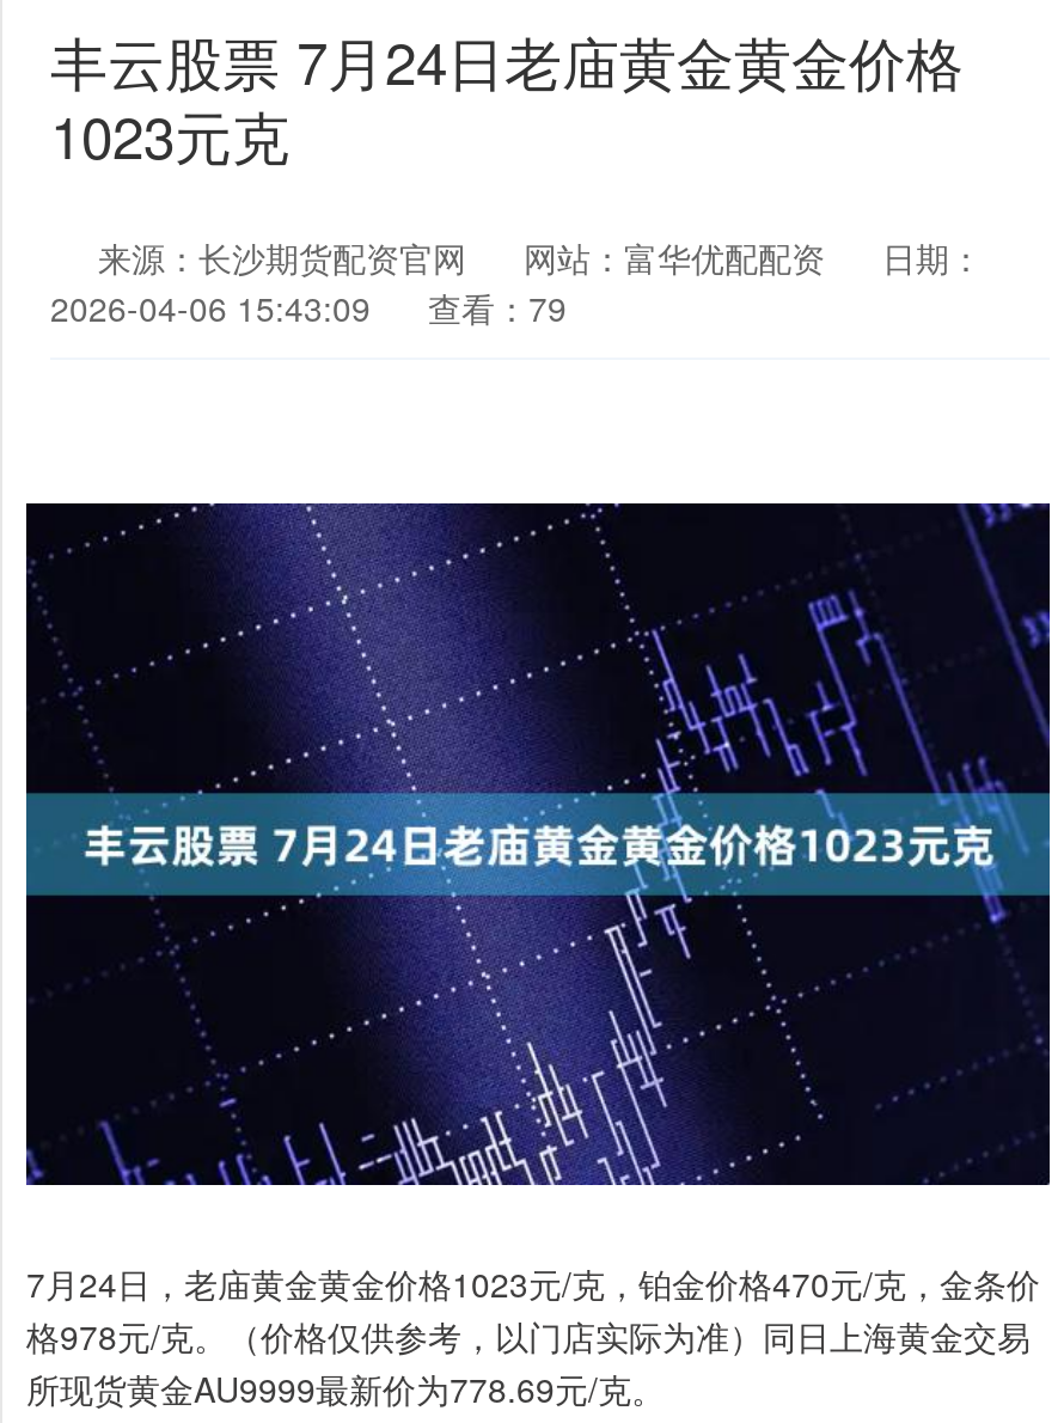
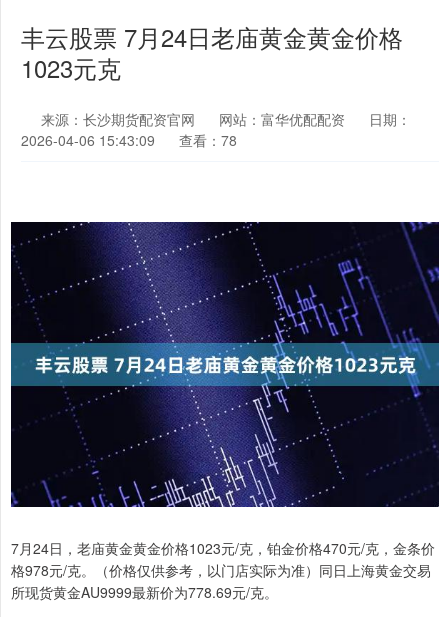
[50,283,567,331] 2026-04-06 15:43:09 查看：79 -> [21,130,237,150] 2026-04-06 15:43:09 查看：78

